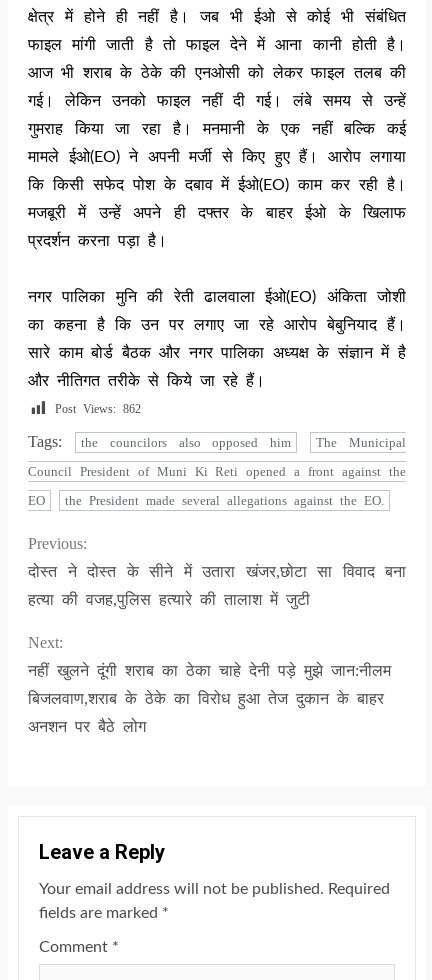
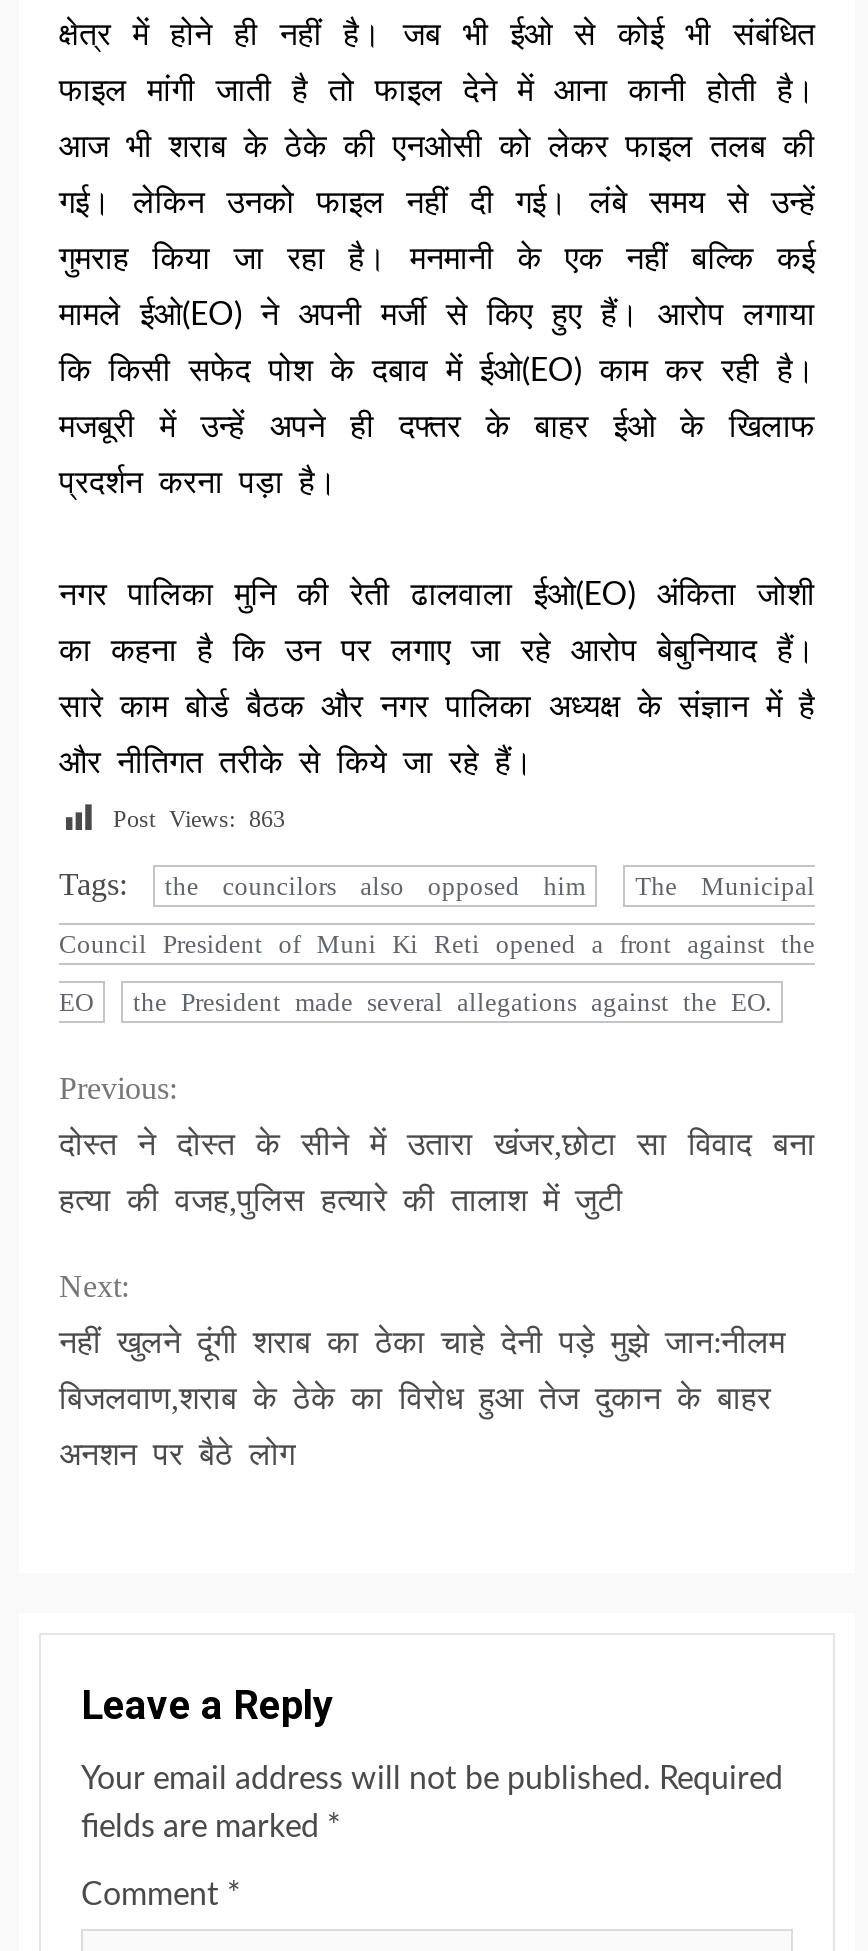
[55,402,141,416] Post Views: 862 -> [113,804,285,832] Post Views: 863

